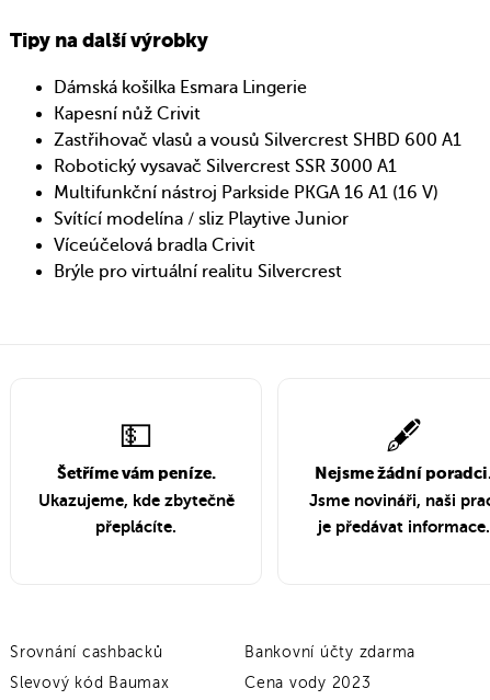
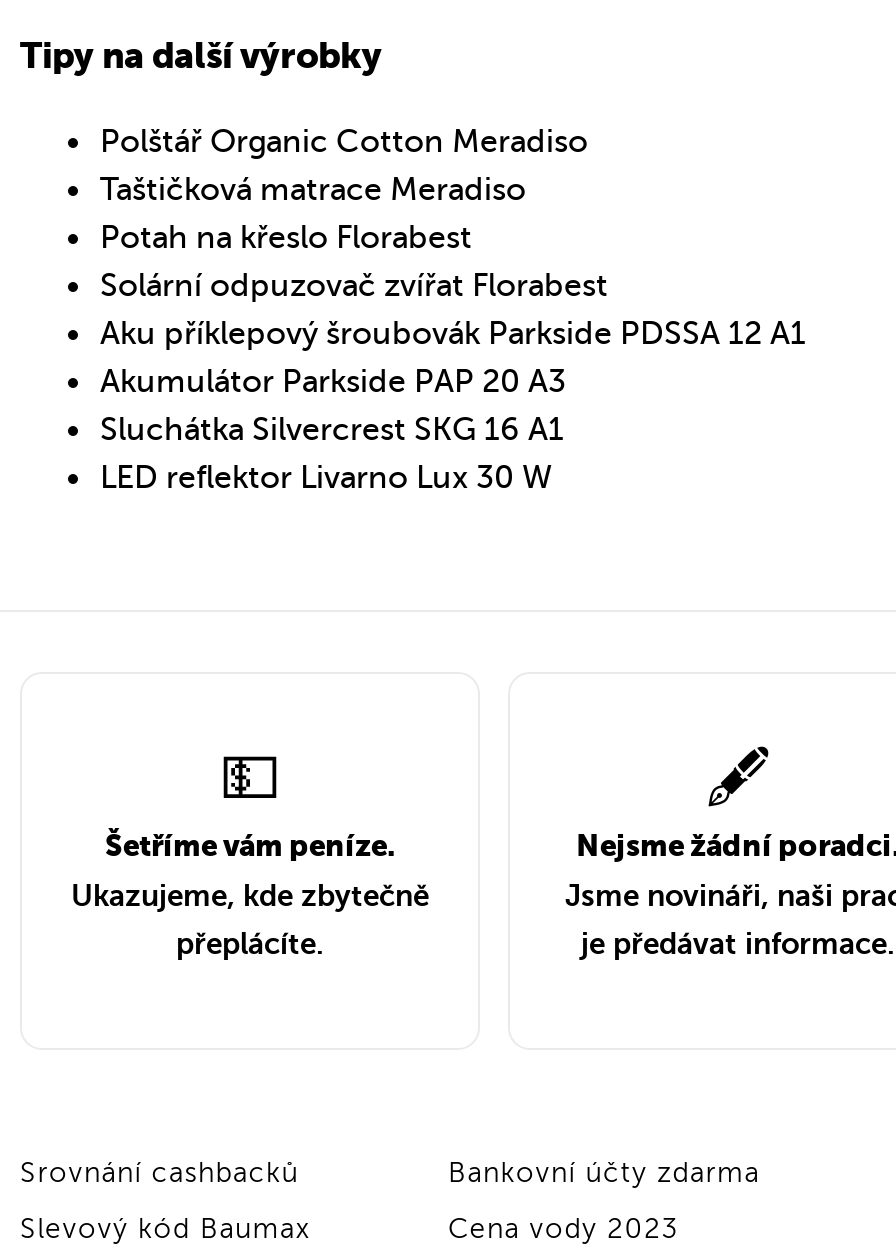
[54,78,461,282] Dámská košilka Esmara Lingerie | Kapesní nůž Crivit | Zastřihovač vlasů a vousů Silvercrest SHBD 600 A1 | Robotický vysavač Silvercrest SSR 3000 A1 | Multifunkční nástroj Parkside PKGA 16 A1 (16 V) | Svítící modelína / sliz Playtive Junior | Víceúčelová bradla Crivit | Brýle pro virtuální realitu Silvercrest -> [100,125,806,497] Polštář Organic Cotton Meradiso | Taštičková matrace Meradiso | Potah na křeslo Florabest | Solární odpuzovač zvířat Florabest | Aku příklepový šroubovák Parkside PDSSA 12 A1 | Akumulátor Parkside PAP 20 A3 | Sluchátka Silvercrest SKG 16 A1 | LED reflektor Livarno Lux 30 W

